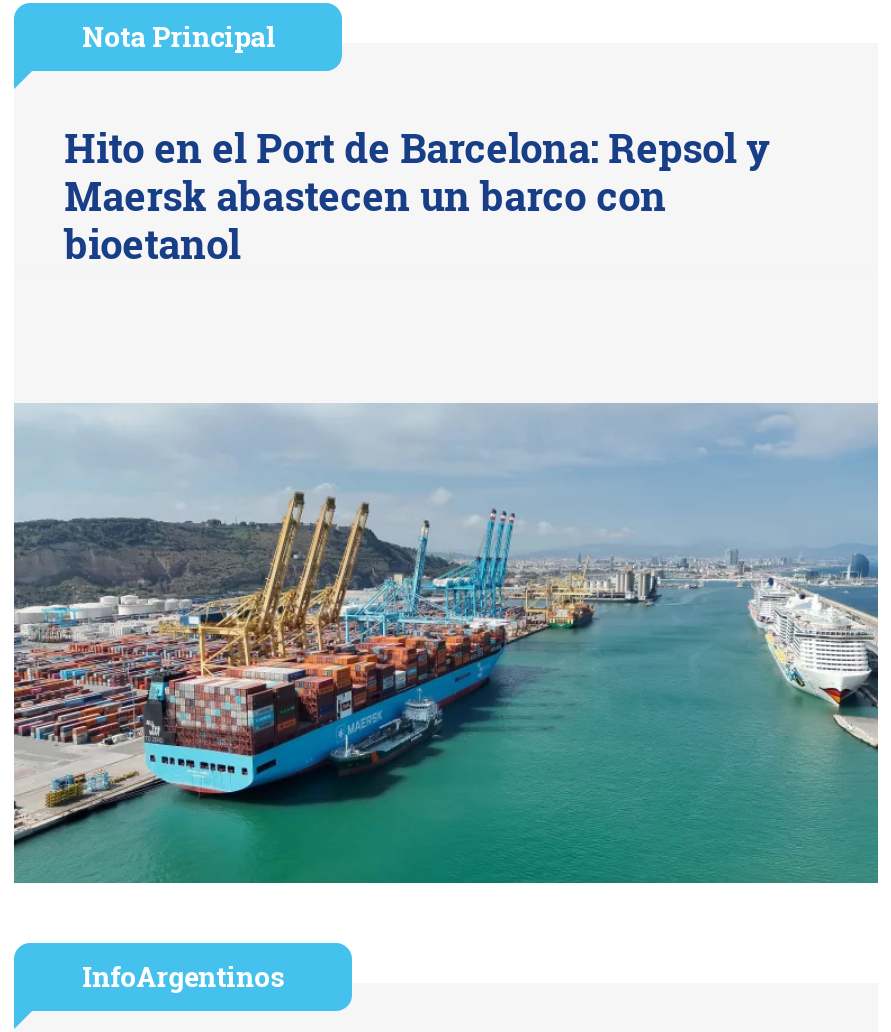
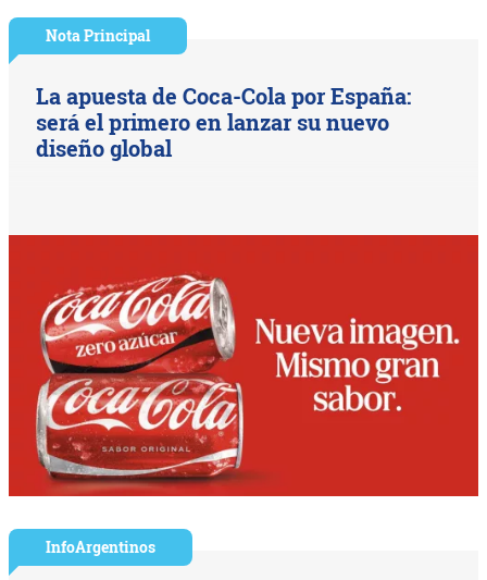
[64,121,770,269] Hito en el Port de Barcelona: Repsol y | Maersk abastecen un barco con | bioetanol -> [36,82,411,162] La apuesta de Coca-Cola por España: | será el primero en lanzar su nuevo | diseño global
[12,403,880,885] [image] -> [8,234,479,497] [image]

